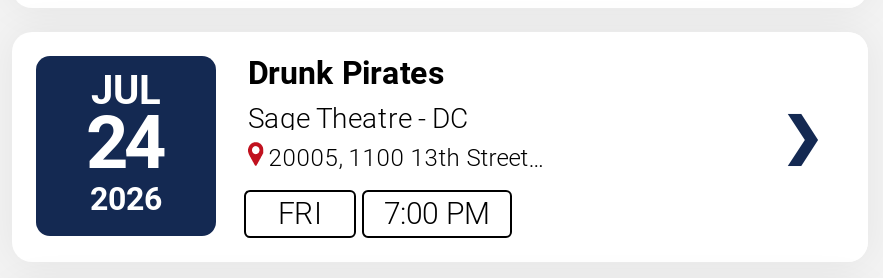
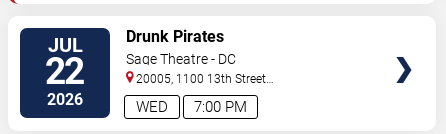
[86,100,162,186] 24 -> [45,50,83,93] 22
[278,196,322,232] FRI -> [136,98,168,116] WED

